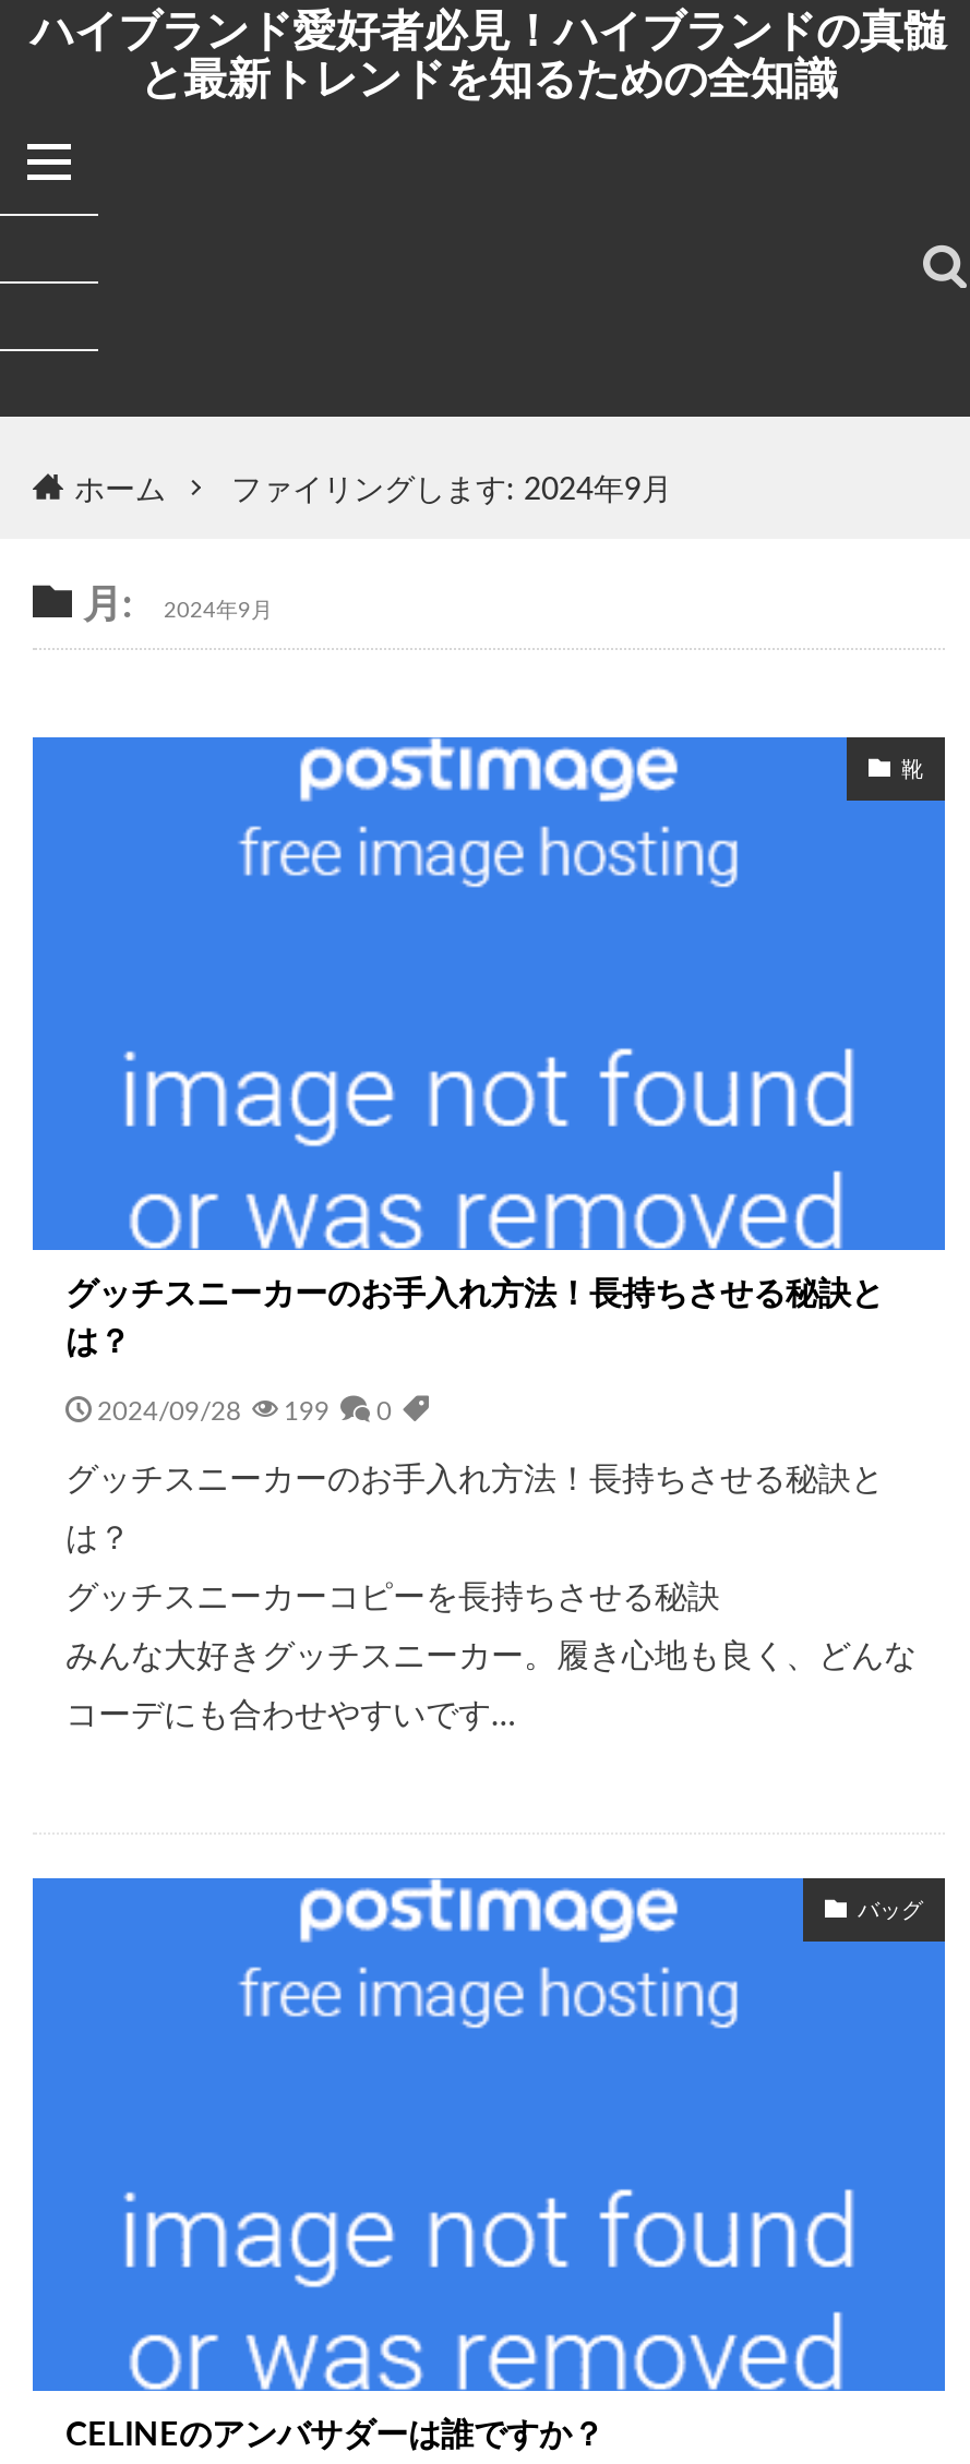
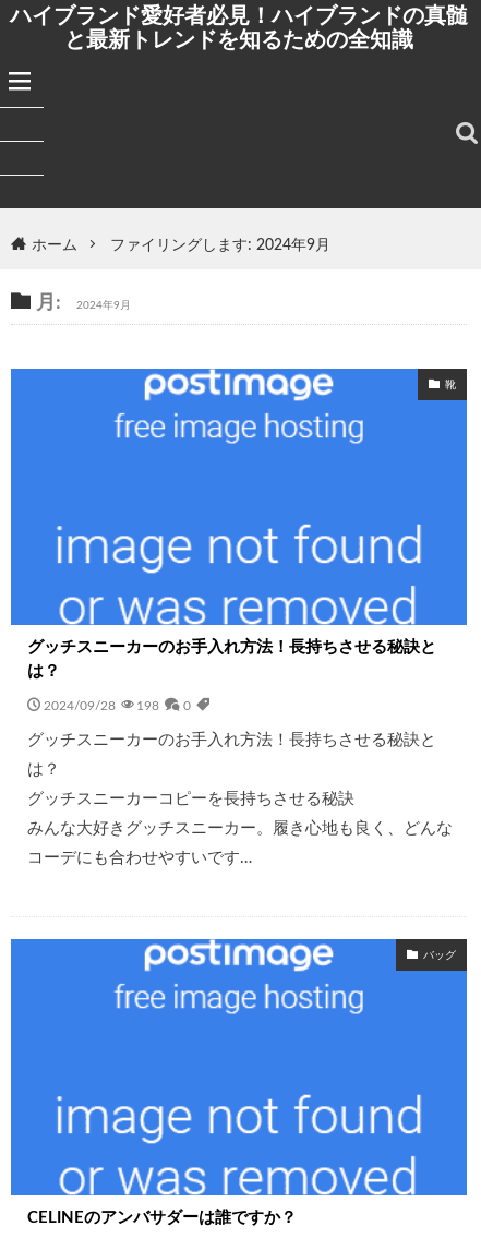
[97,1396,392,1423] 2024/09/28 199 0 -> [43,698,190,711] 2024/09/28 198 0

